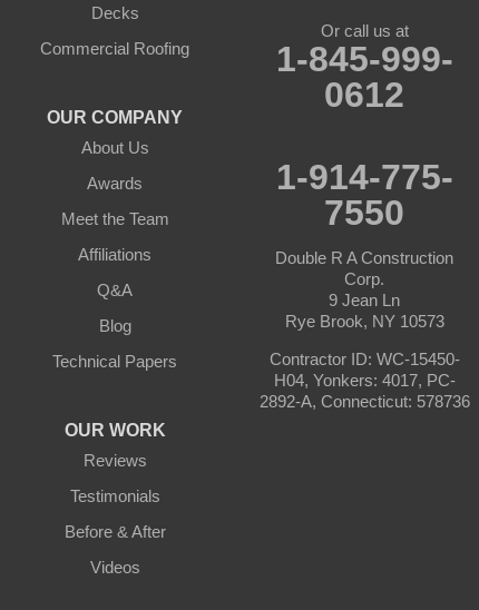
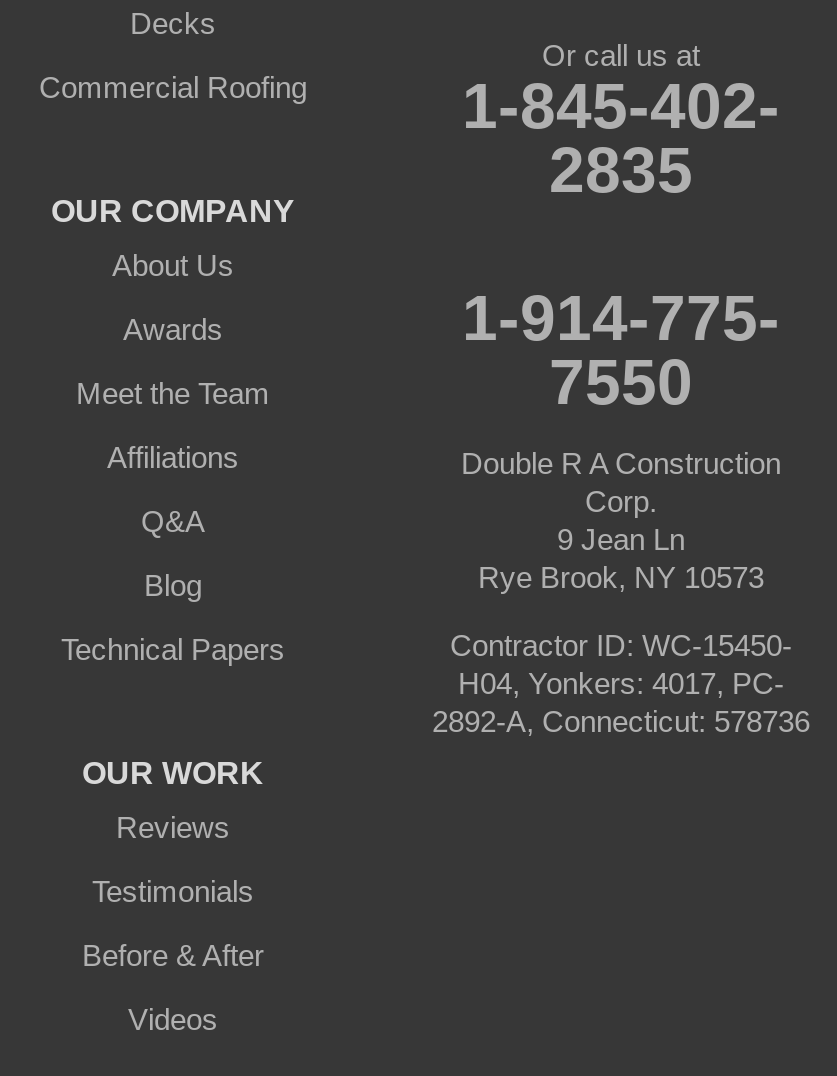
[276,39,453,79] 1-845-999- -> [462,70,780,142] 1-845-402-
[324,75,404,115] 0612 -> [549,134,693,206] 2835

